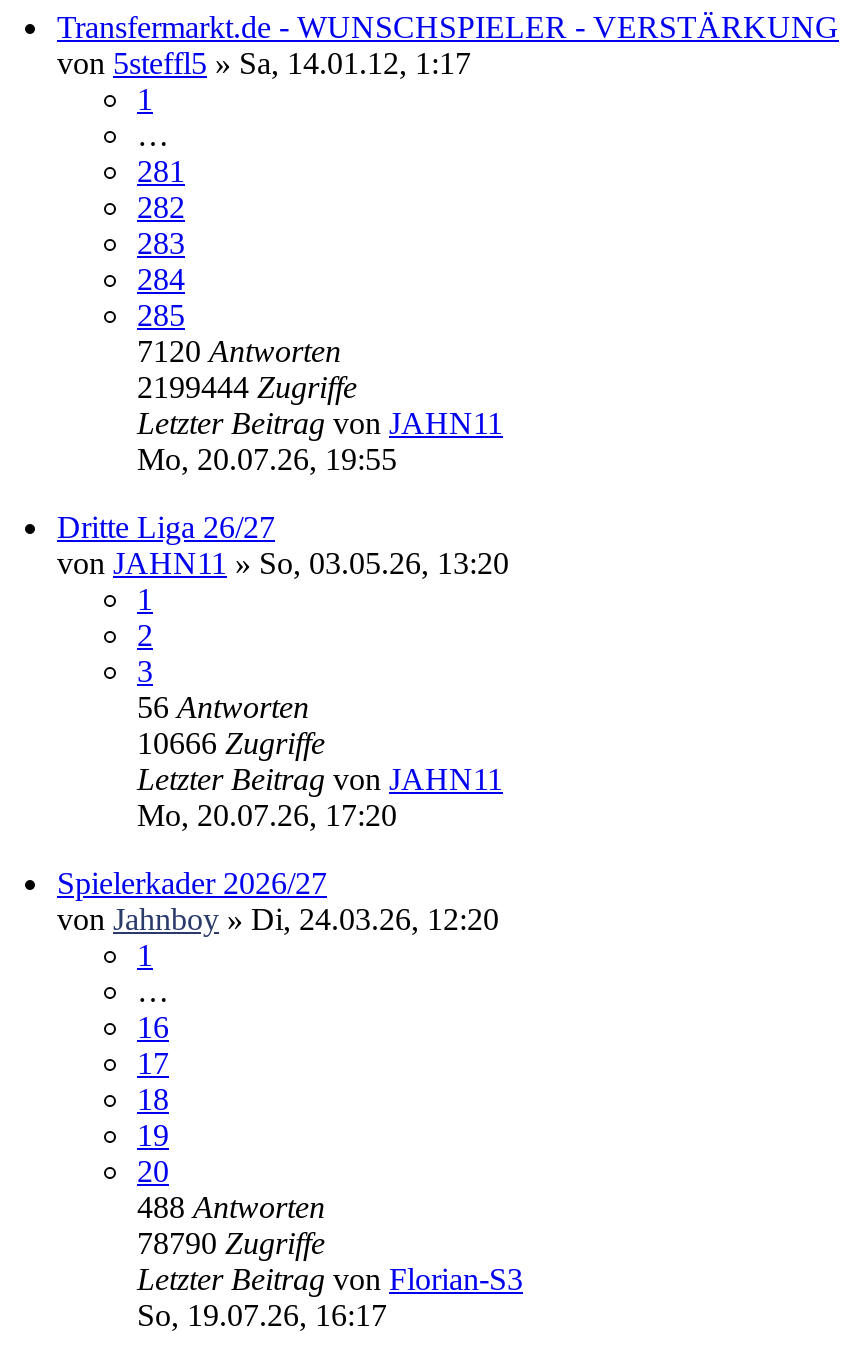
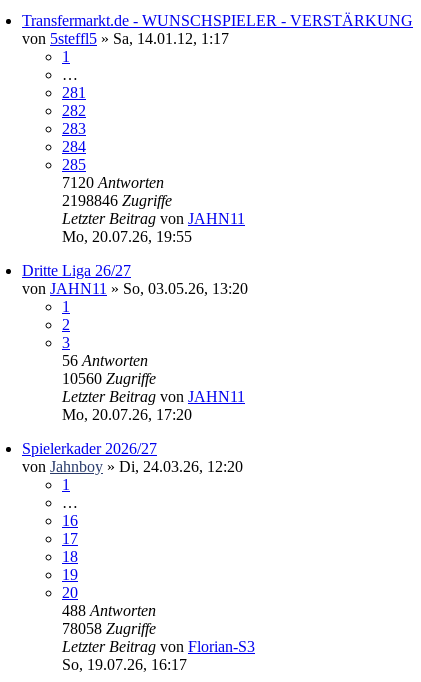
[137,370,357,404] 2199444 Zugriffe -> [62,192,172,209] 2198846 Zugriffe
[137,726,325,760] 10666 Zugriffe -> [62,370,156,387] 10560 Zugriffe
[137,1226,325,1260] 78790 Zugriffe -> [62,620,156,637] 78058 Zugriffe

